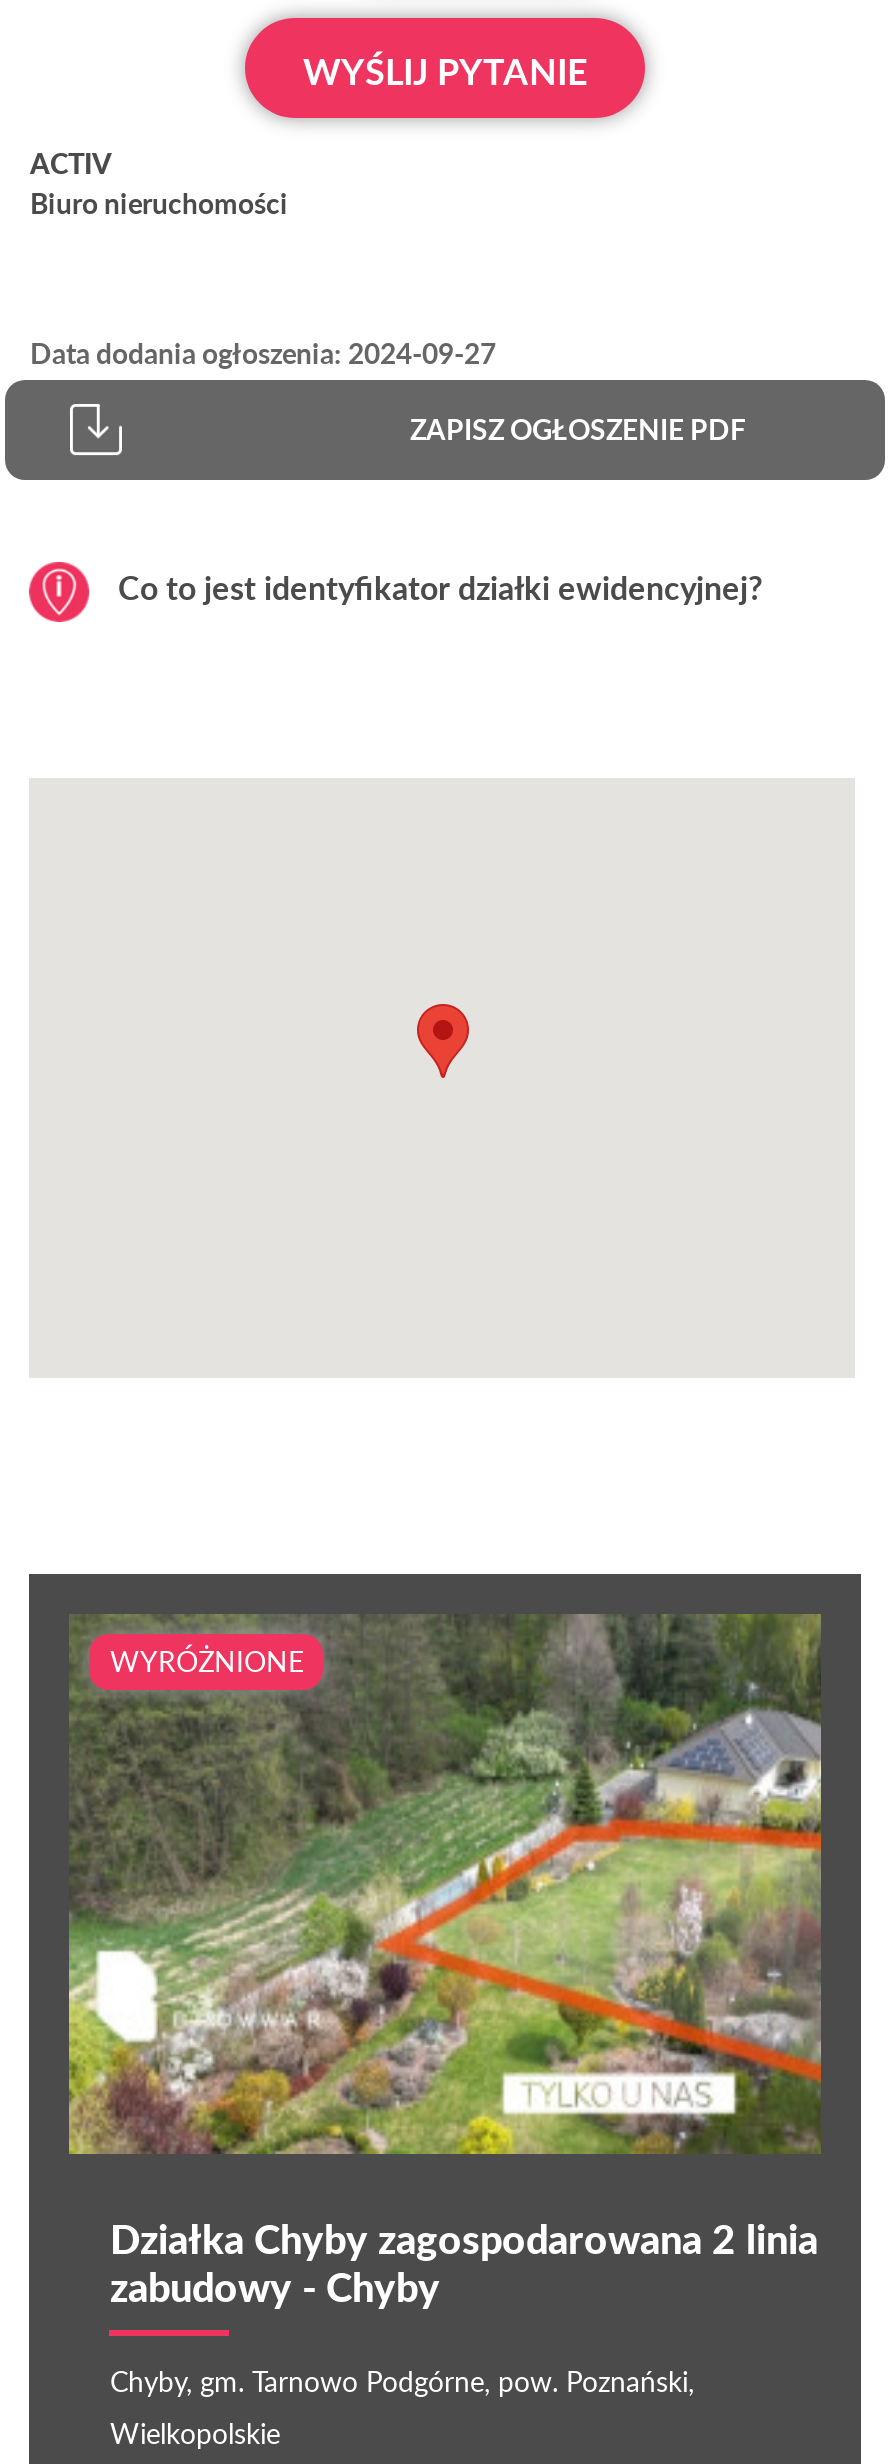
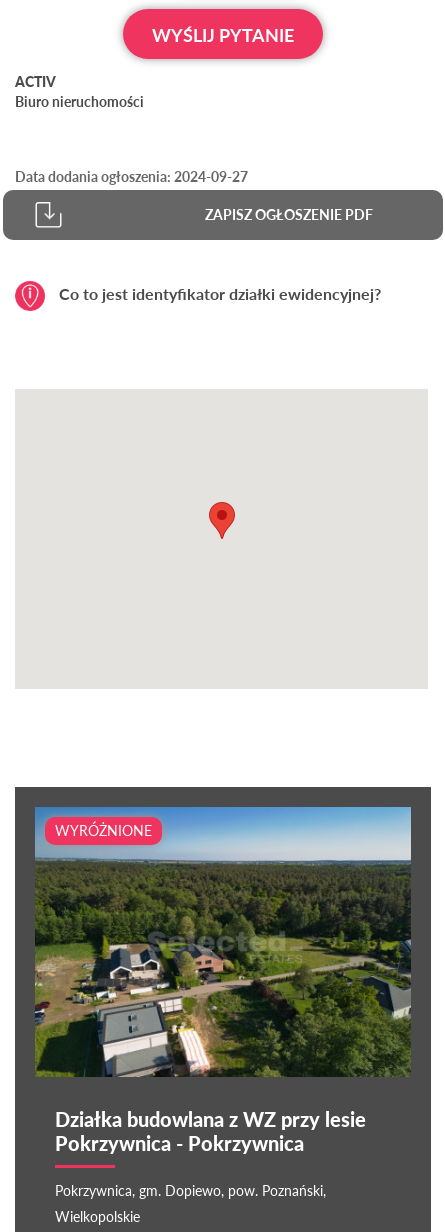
[67,1614,823,2310] [image] | Działka Chyby zagospodarowana 2 linia | zabudowy - Chyby -> [34,806,412,1155] [image] | Działka budowlana z WZ przy lesie | Pokrzywnica - Pokrzywnica
[110,2364,694,2398] Chyby, gm. Tarnowo Podgórne, pow. Poznański, -> [55,1182,326,1199] Pokrzywnica, gm. Dopiewo, pow. Poznański,

